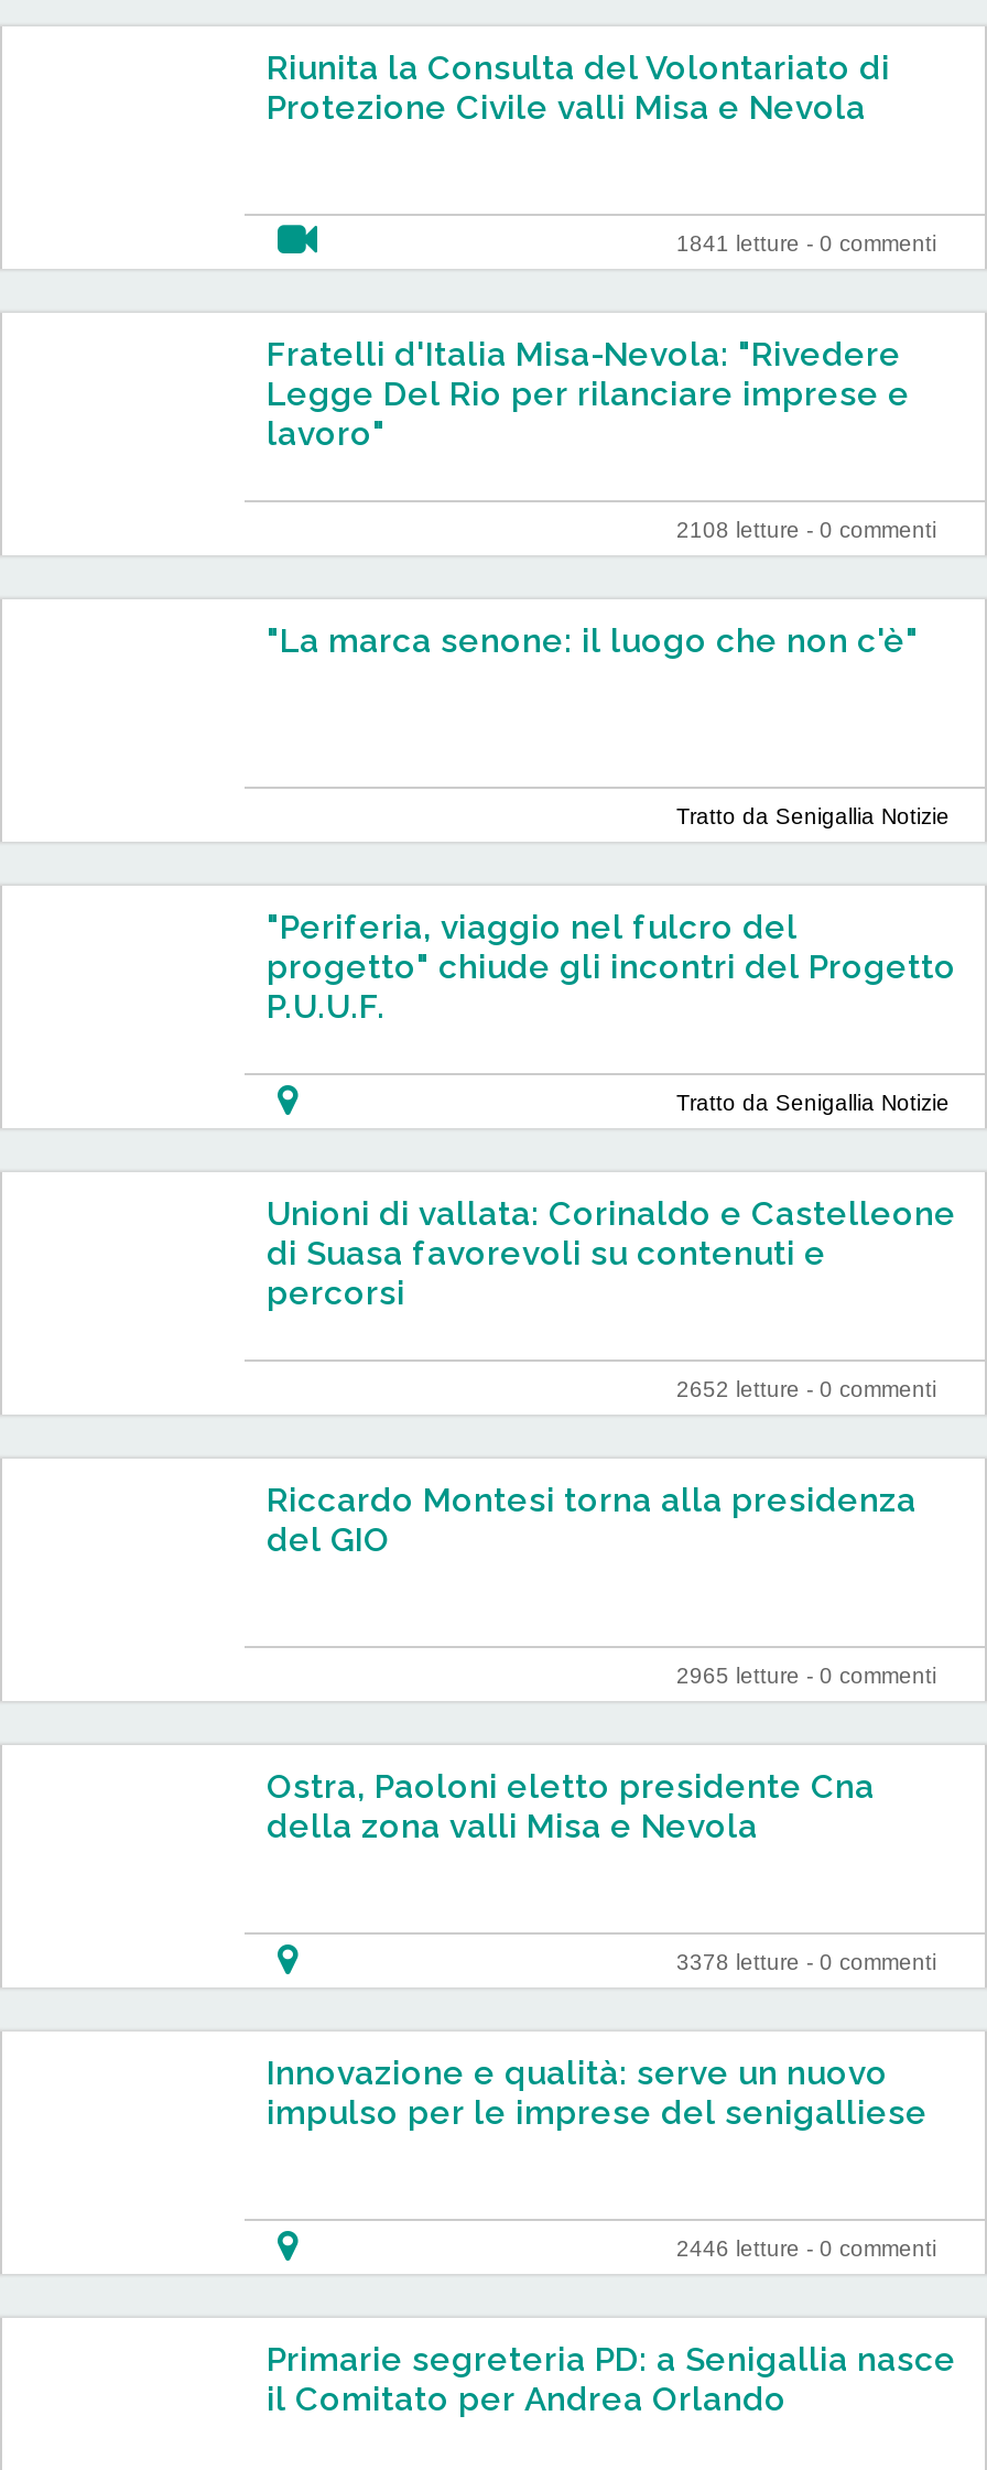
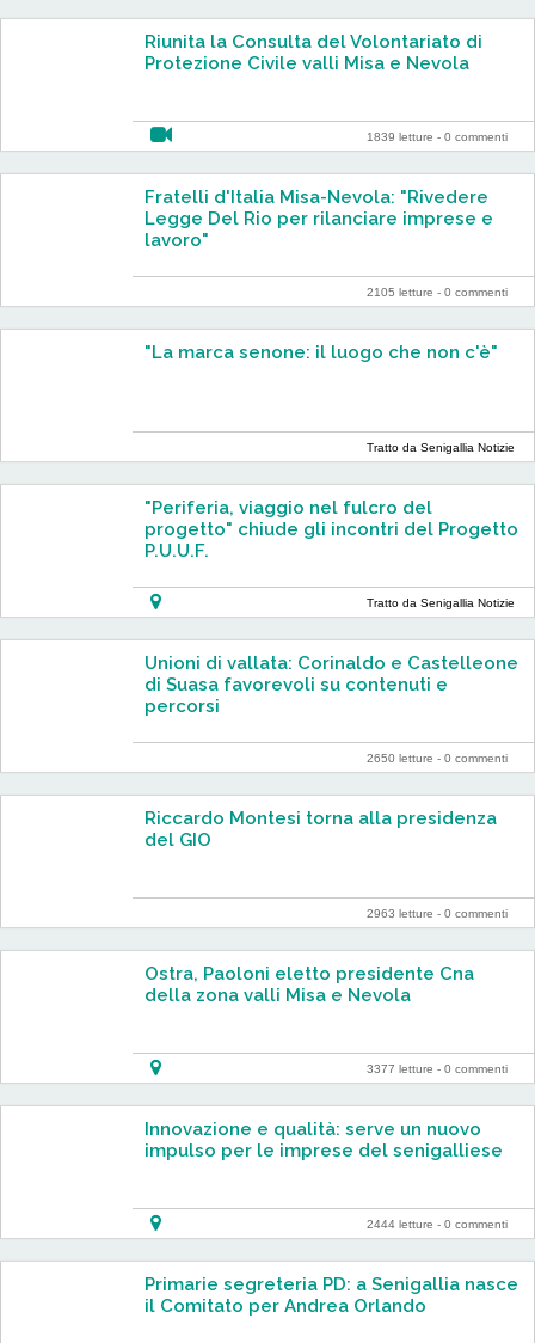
[676,231,936,256] 1841 letture - 0 commenti -> [367,130,508,143] 1839 letture - 0 commenti
[676,518,936,542] 2108 letture - 0 commenti -> [367,286,508,299] 2105 letture - 0 commenti
[676,1377,936,1401] 2652 letture - 0 commenti -> [367,752,508,765] 2650 letture - 0 commenti
[676,1664,936,1688] 2965 letture - 0 commenti -> [367,907,508,920] 2963 letture - 0 commenti
[676,1950,936,1974] 3378 letture - 0 commenti -> [367,1062,508,1075] 3377 letture - 0 commenti
[676,2236,936,2261] 2446 letture - 0 commenti -> [367,1218,508,1231] 2444 letture - 0 commenti

